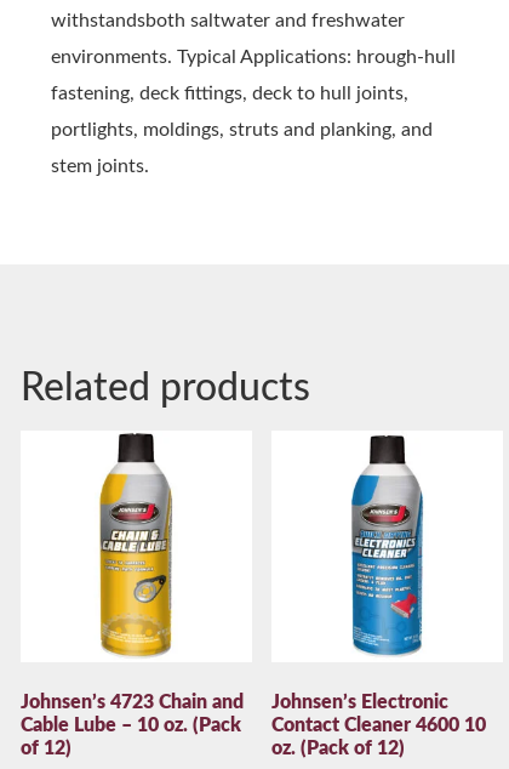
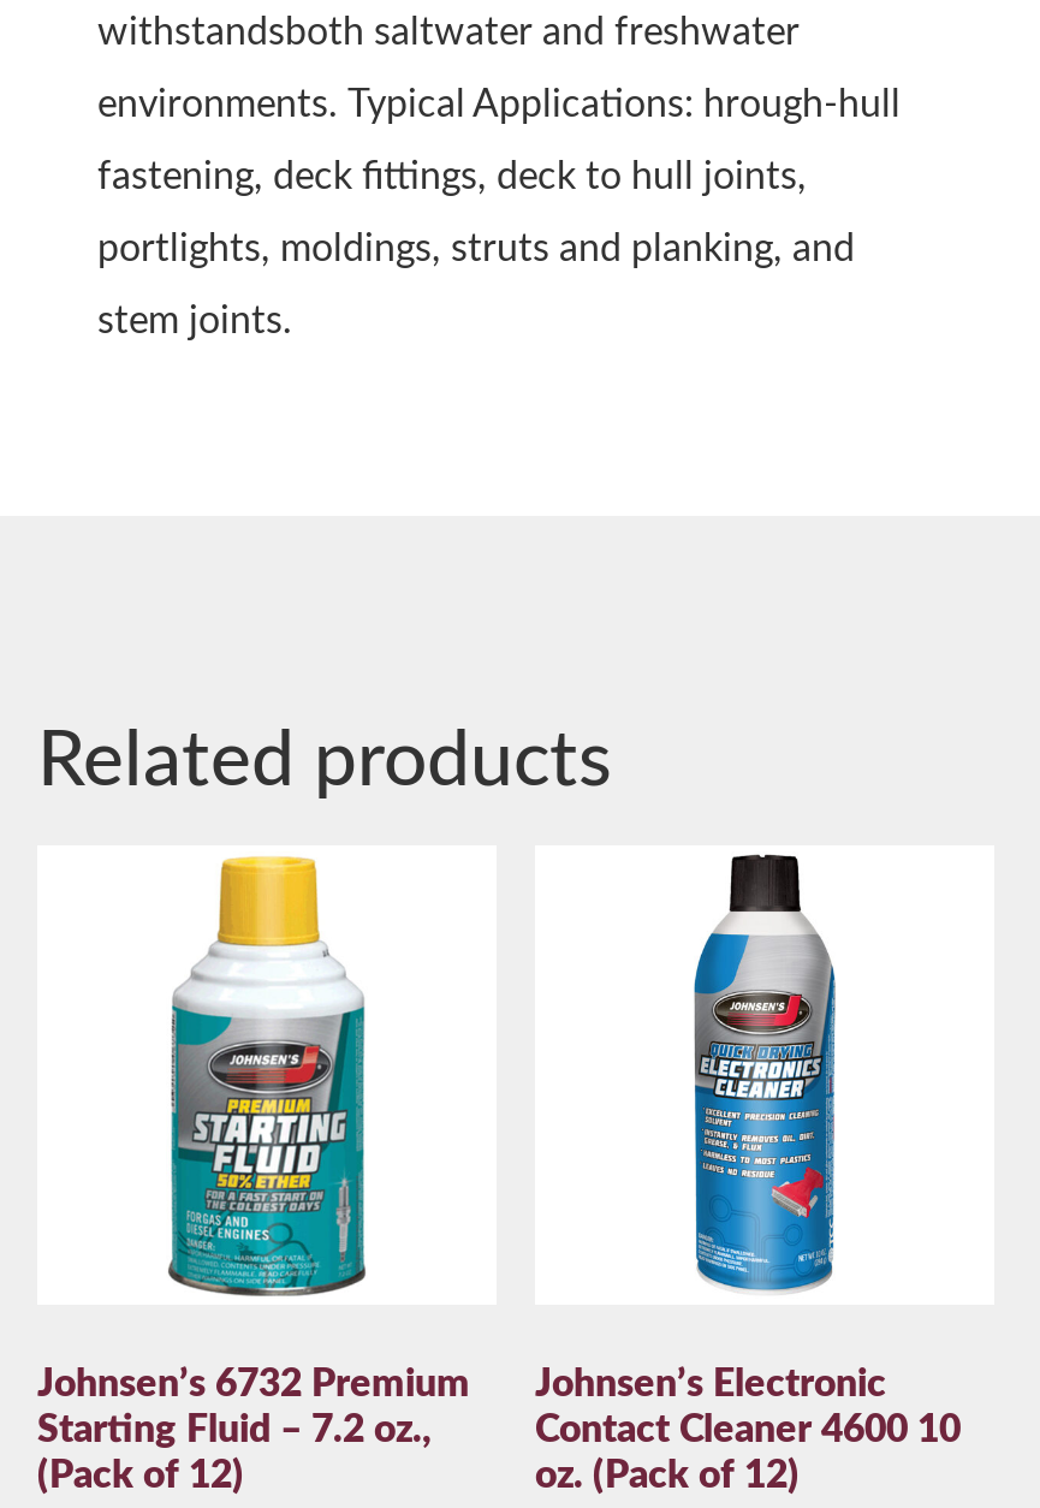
[21,432,244,758] [image] | Johnsen’s 4723 Chain and | Cable Lube – 10 oz. (Pack | of 12) -> [37,850,470,1495] [image] | Johnsen’s 6732 Premium | Starting Fluid – 7.2 oz., | (Pack of 12)

